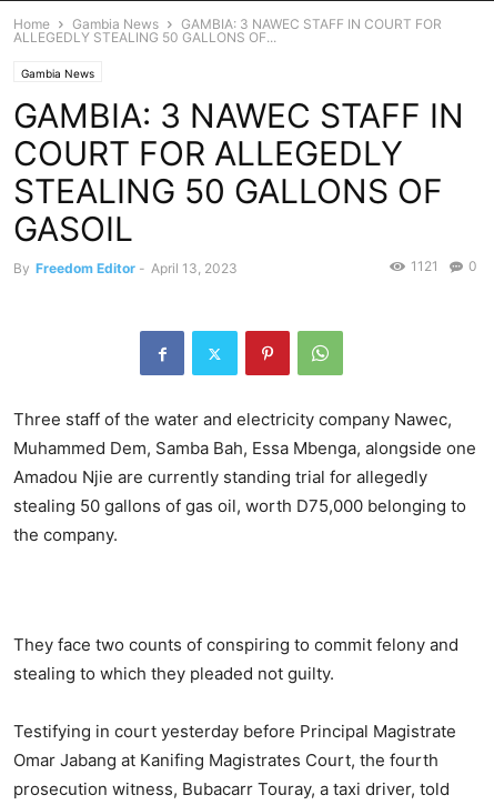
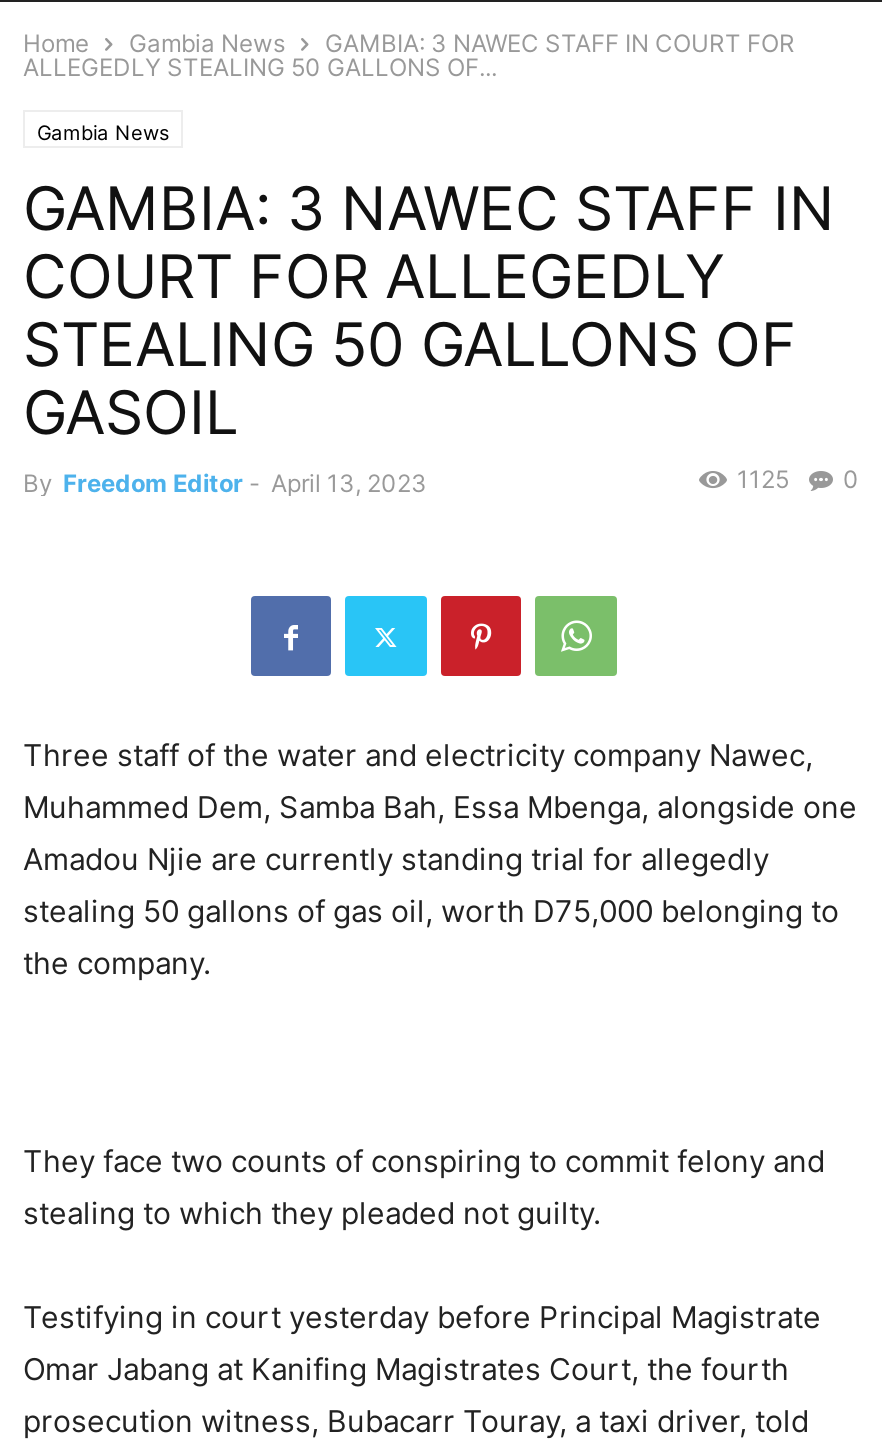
[411,258,477,274] 1121 0 -> [737,464,859,494] 1125 0

